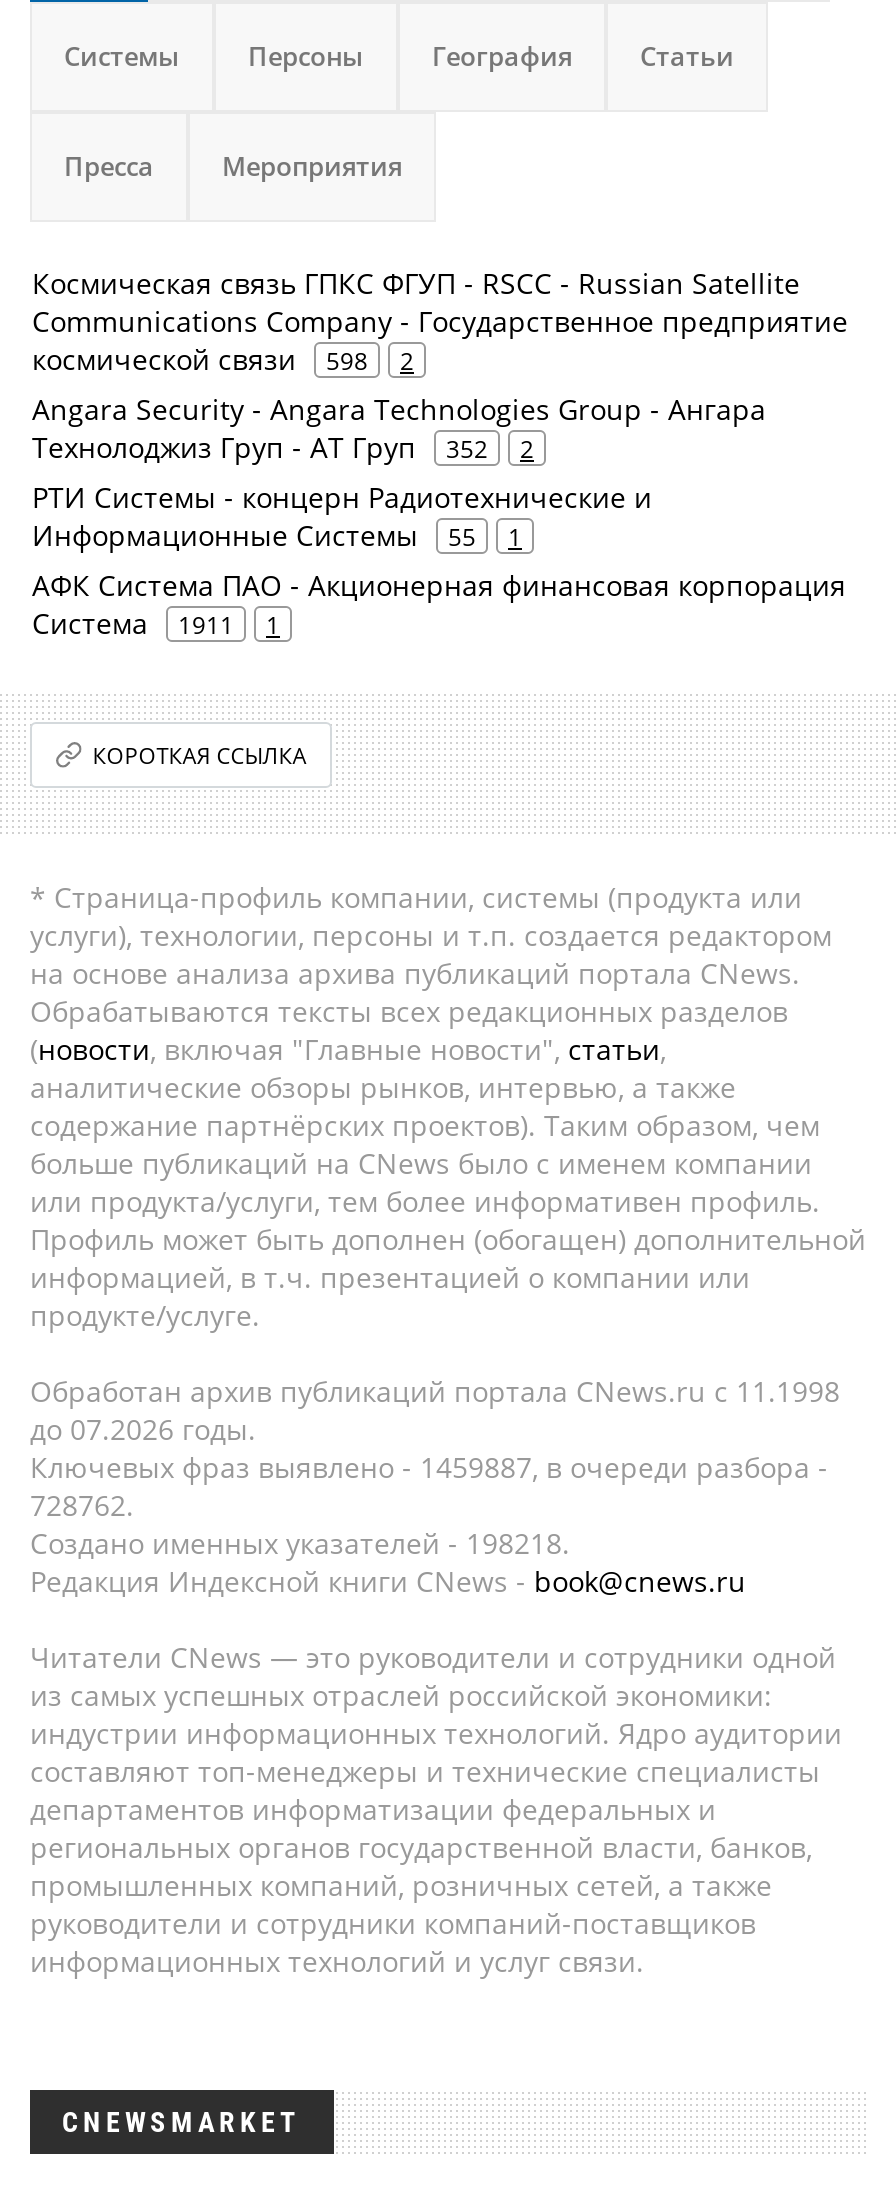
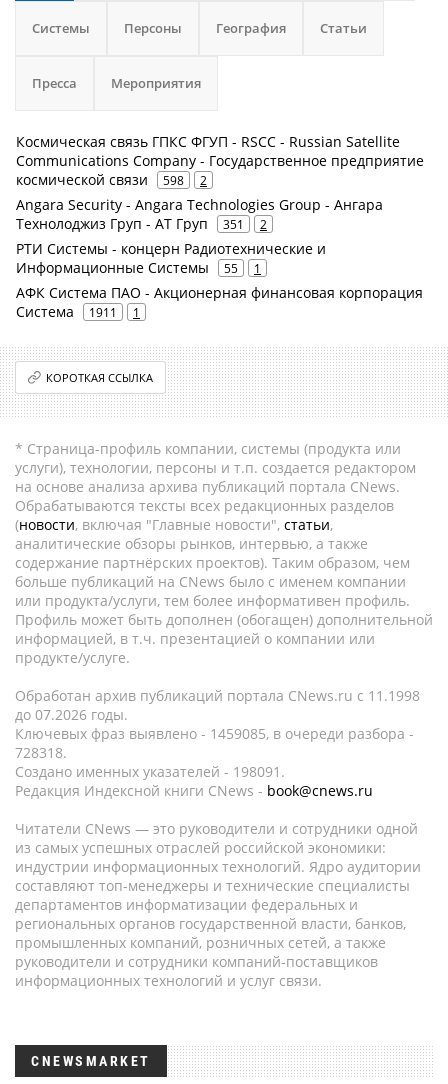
[32,428,534,466] Технолоджиз Груп - АТ Груп 352 2 -> [16,214,267,233] Технолоджиз Груп - АТ Груп 351 2
[30,1448,828,1486] Ключевых фраз выявлено - 1459887, в очереди разбора - -> [15,724,414,743] Ключевых фраз выявлено - 1459085, в очереди разбора -
[30,1486,134,1524] 728762. -> [15,743,67,762] 728318.
[30,1524,570,1562] Создано именных указателей - 198218. -> [15,762,285,781] Создано именных указателей - 198091.

